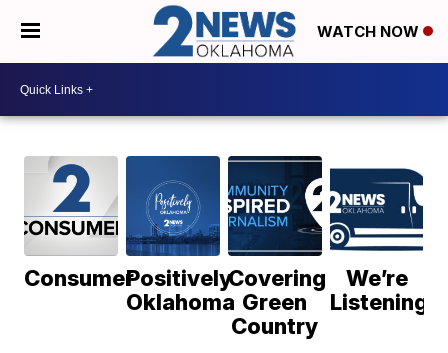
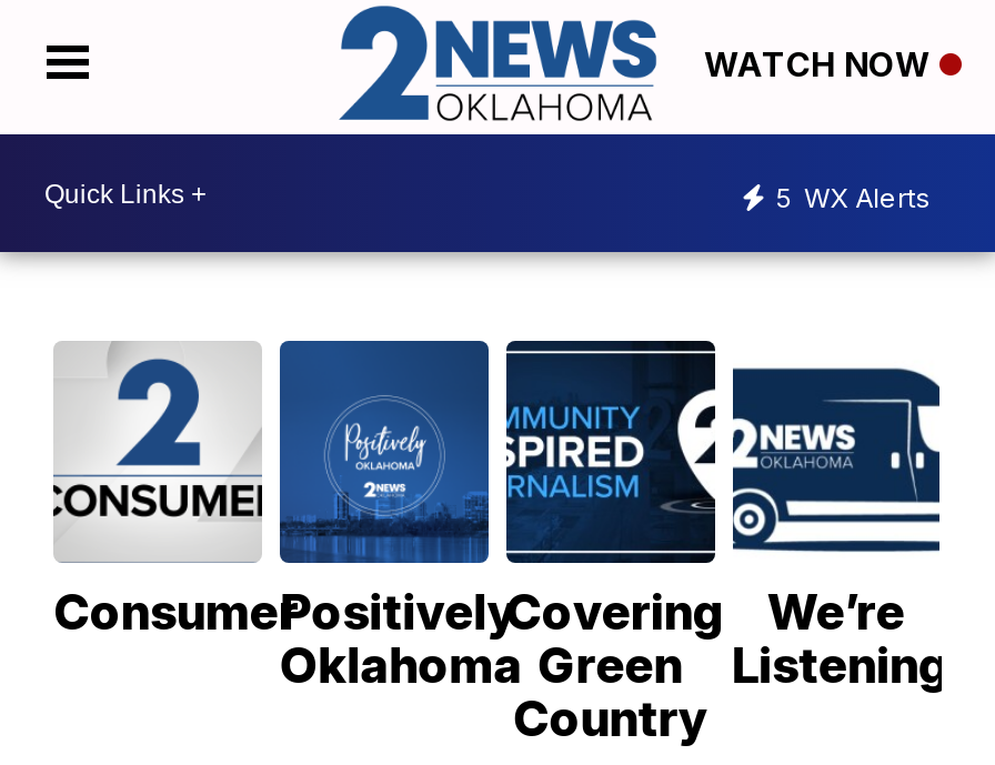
none -> [775,180,931,213] 5 WX Alerts

